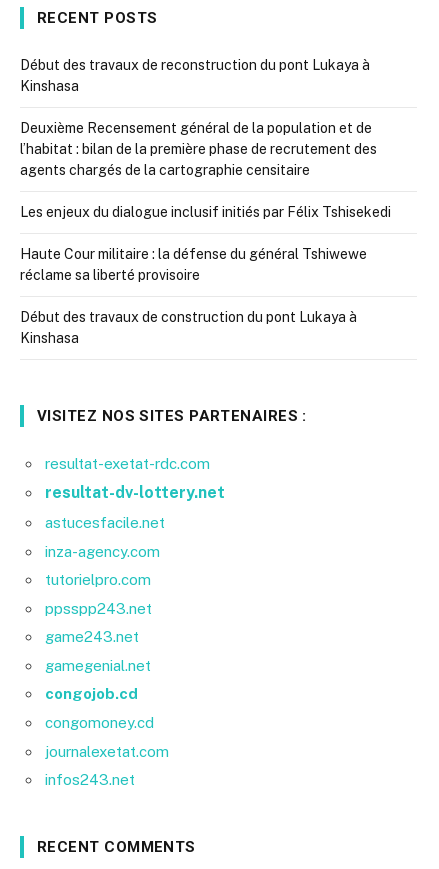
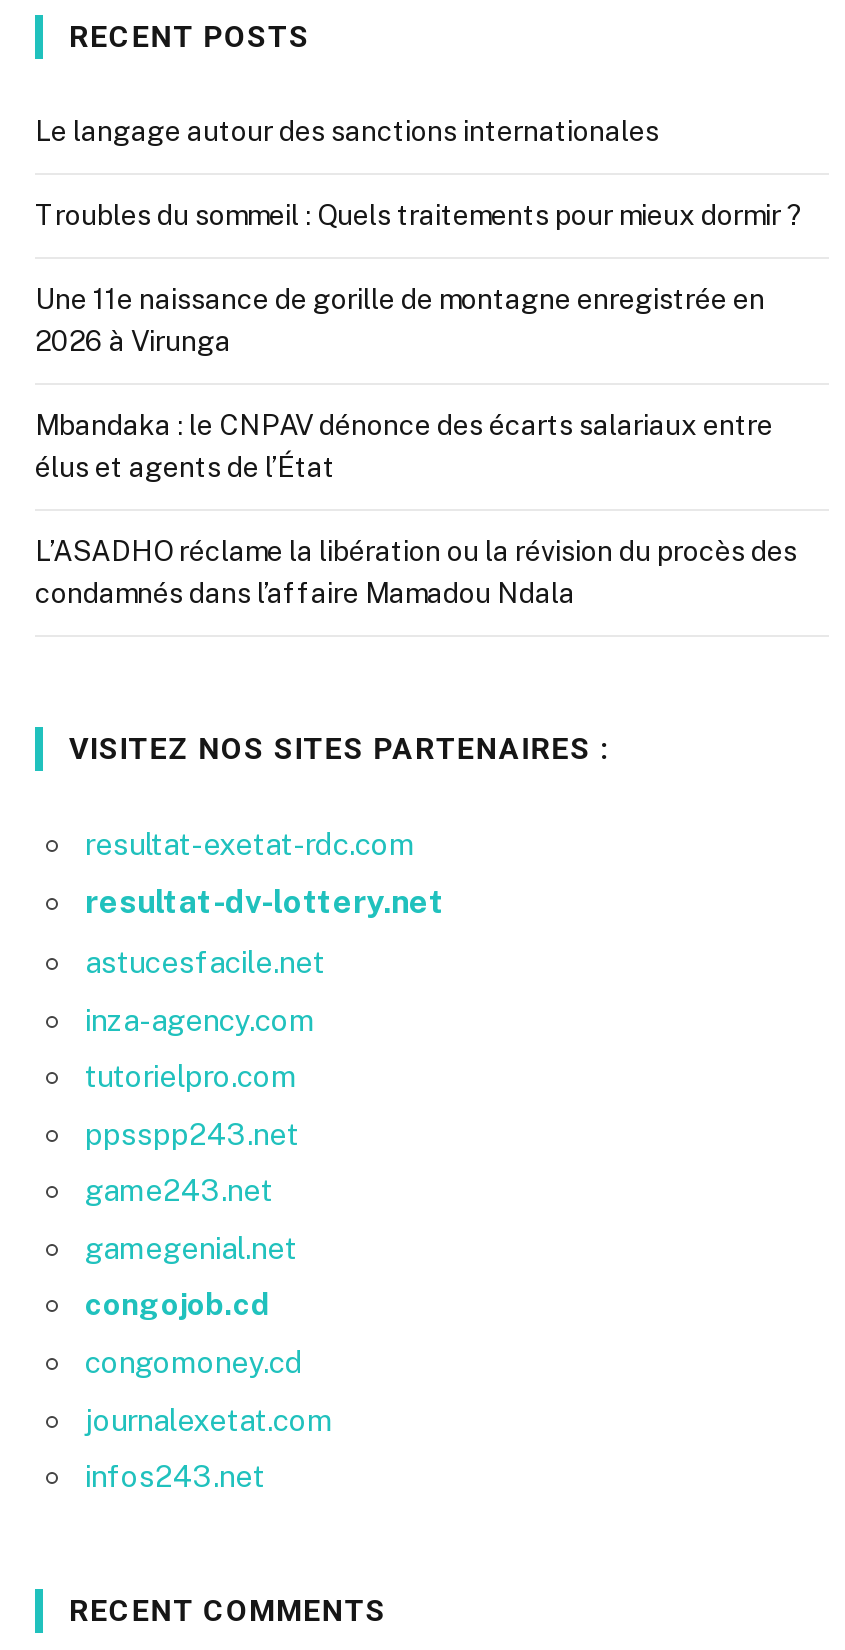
[20,57,370,94] Début des travaux de reconstruction du pont Lukaya à | Kinshasa -> [35,114,659,146] Le langage autour des sanctions internationales
[20,120,377,178] Deuxième Recensement général de la population et de | l’habitat : bilan de la première phase de recrutement des | agents chargés de la cartographie censitaire -> [35,198,803,230] Troubles du sommeil : Quels traitements pour mieux dormir ?
[20,204,391,220] Les enjeux du dialogue inclusif initiés par Félix Tshisekedi -> [35,282,765,356] Une 11e naissance de gorille de montagne enregistrée en | 2026 à Virunga
[20,246,367,283] Haute Cour militaire : la défense du général Tshiwewe | réclame sa liberté provisoire -> [35,408,773,482] Mbandaka : le CNPAV dénonce des écarts salariaux entre | élus et agents de l’État
[20,309,357,346] Début des travaux de construction du pont Lukaya à | Kinshasa -> [35,534,797,608] L’ASADHO réclame la libération ou la révision du procès des | condamnés dans l’affaire Mamadou Ndala

